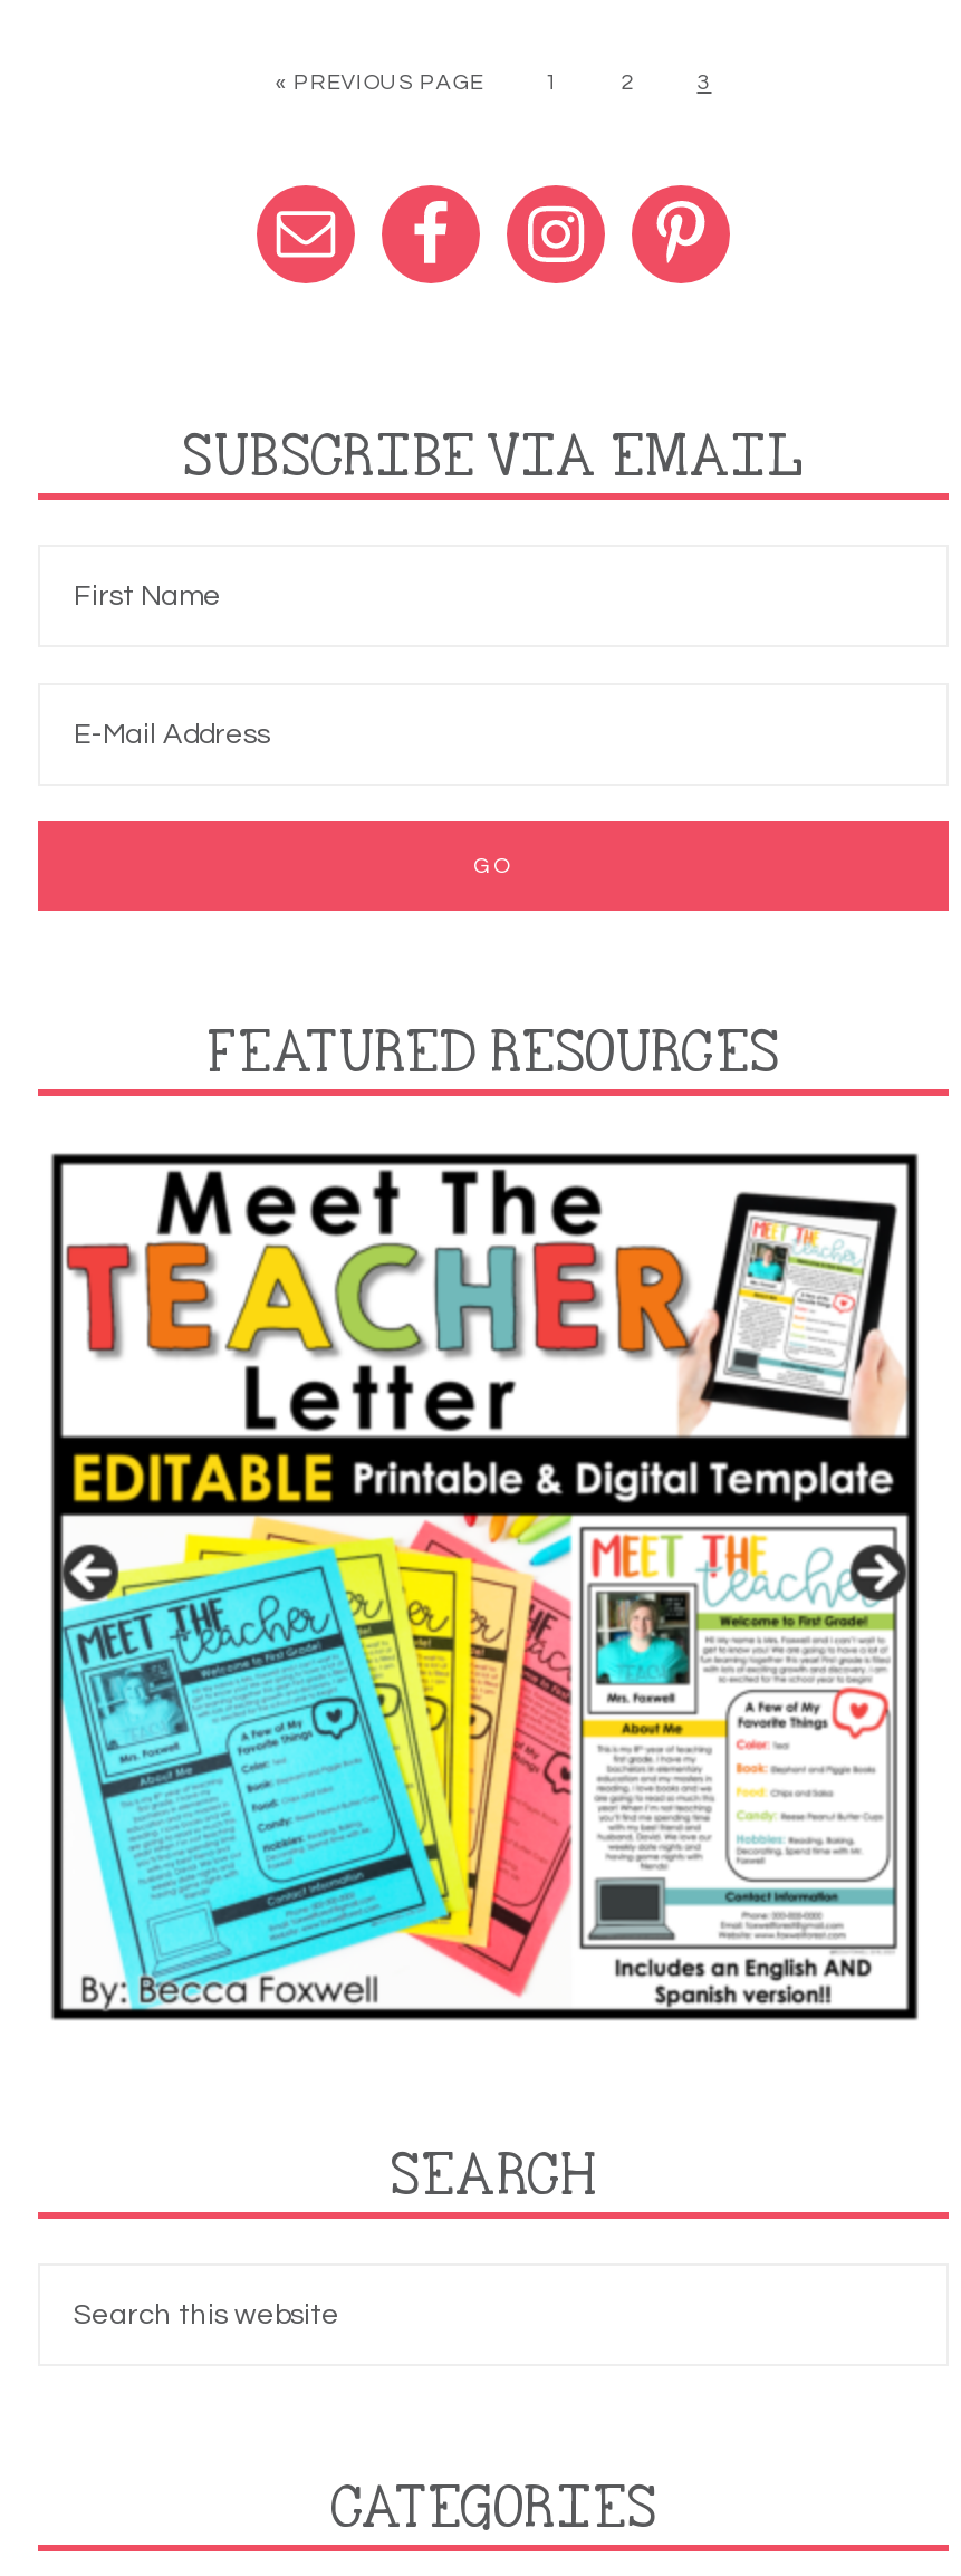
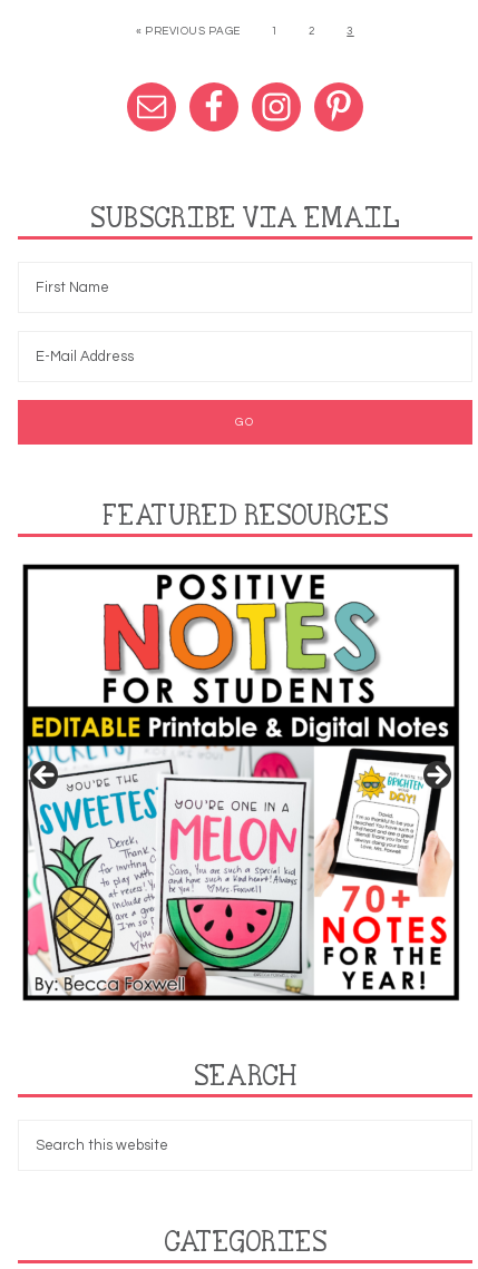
[49,1153,922,2026] [image] -> [22,564,460,1002] [image]

